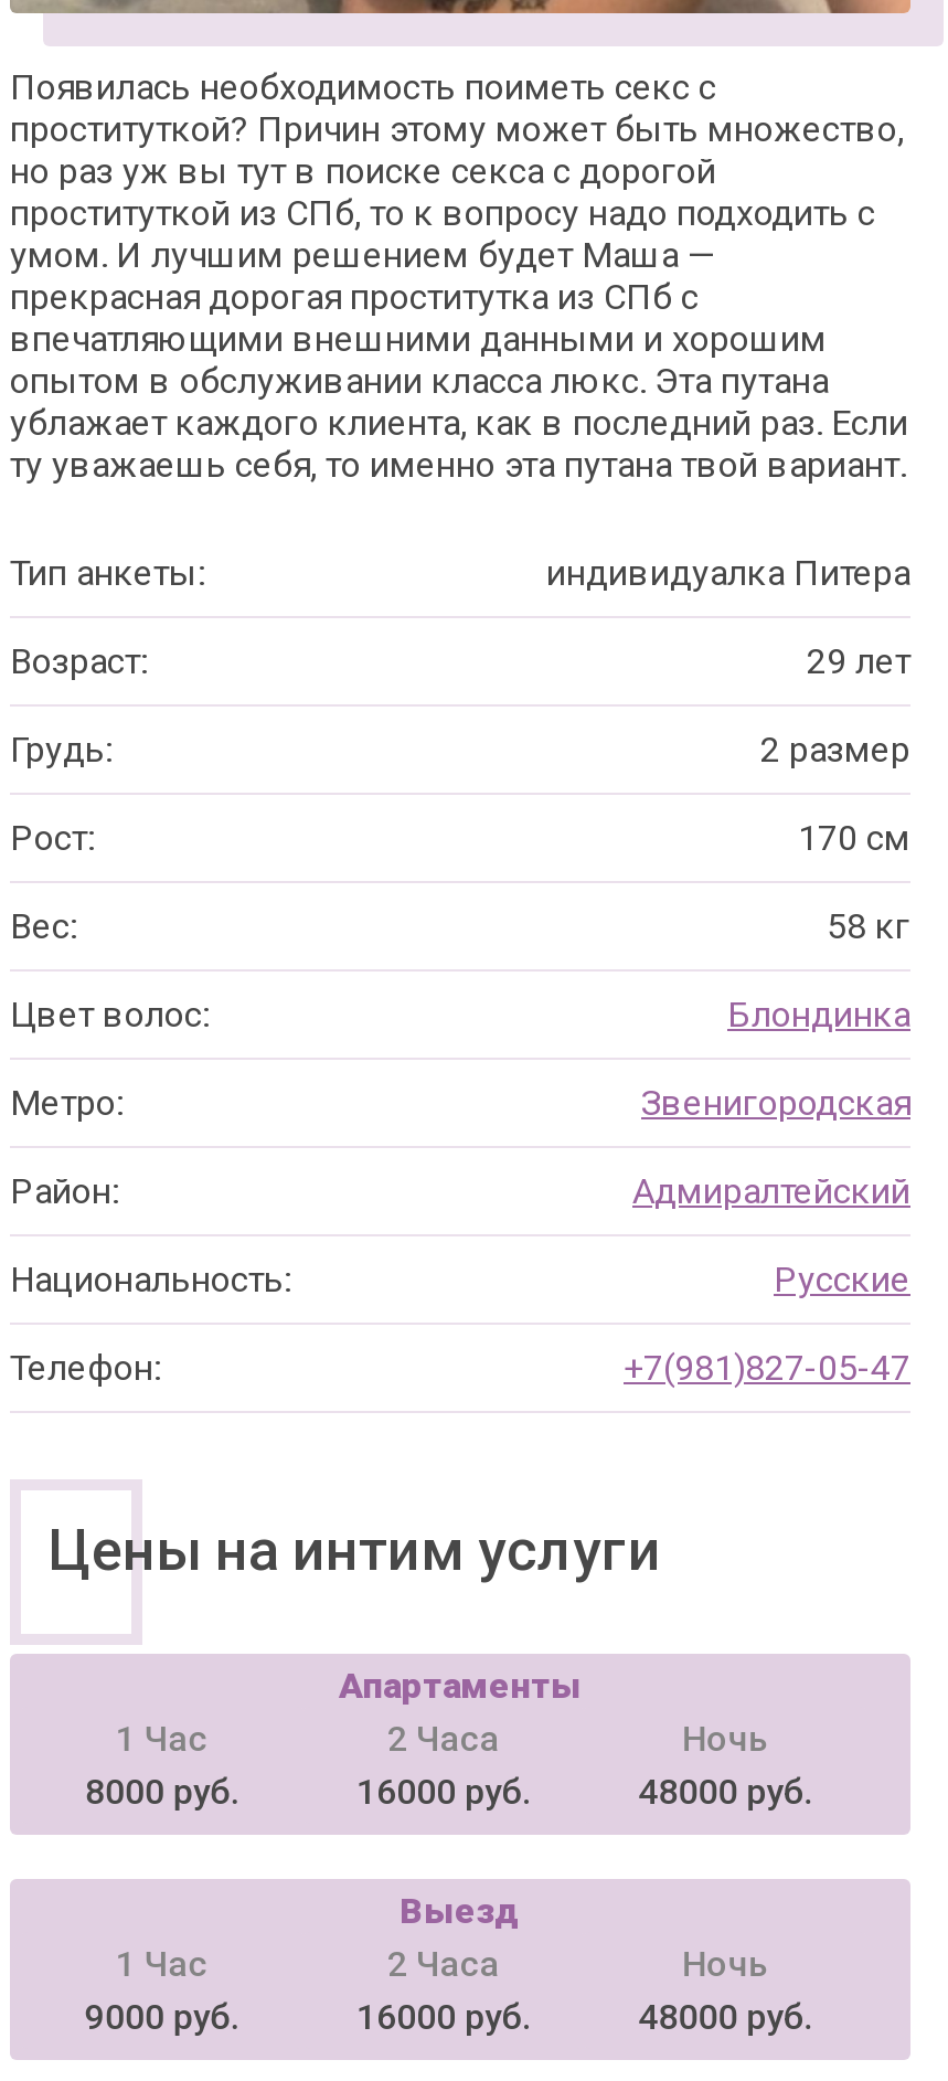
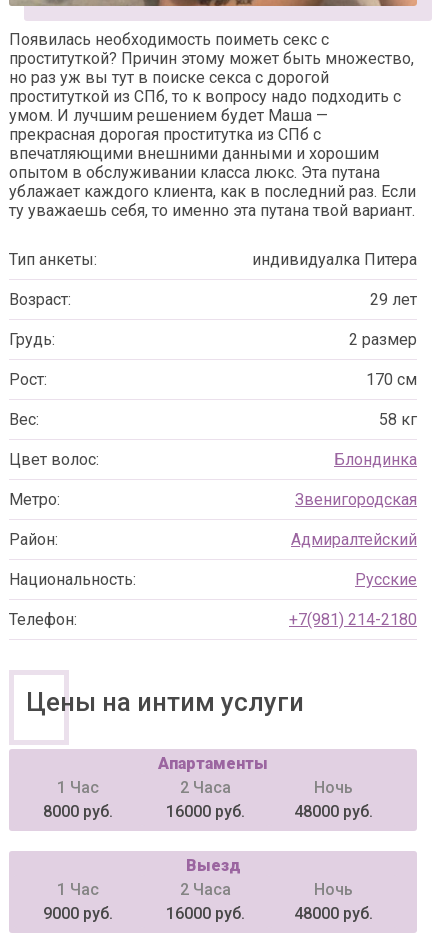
[624,1347,910,1389] +7(981)827-05-47 -> [289,610,417,629] +7(981) 214-2180

